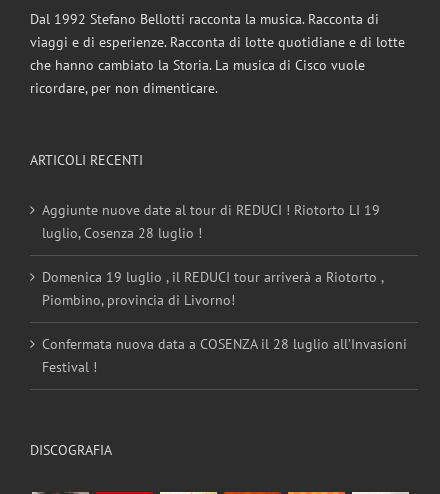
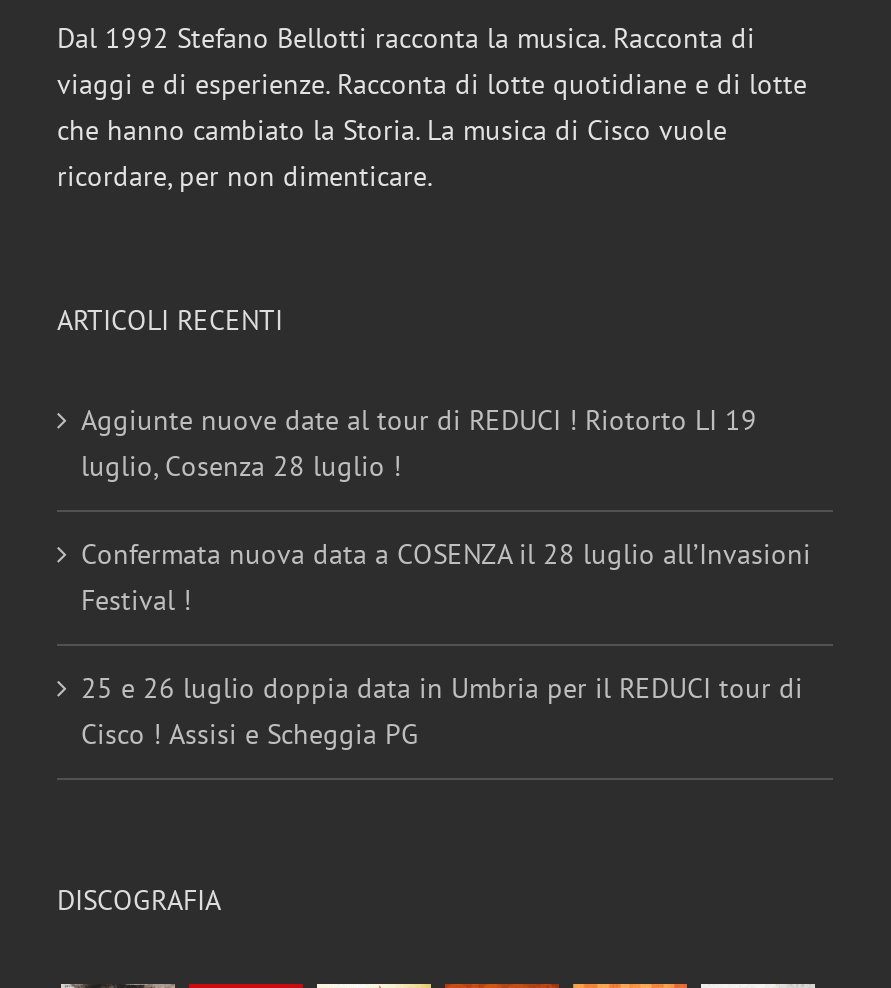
[42,268,383,309] Domenica 19 luglio , il REDUCI tour arriverà a Riotorto , | Piombino, provincia di Livorno! -> none
moved [42,335,407,376] -> [81,536,811,618]: Confermata nuova data a COSENZA il 28 luglio all’Invasioni | Festival !
none -> [81,670,803,752] 25 e 26 luglio doppia data in Umbria per il REDUCI tour di | Cisco ! Assisi e Scheggia PG

